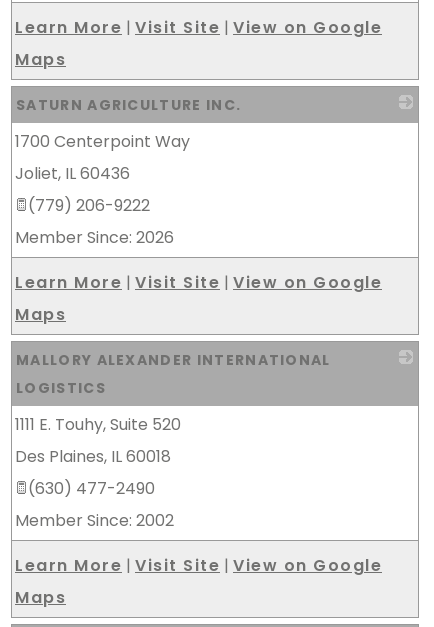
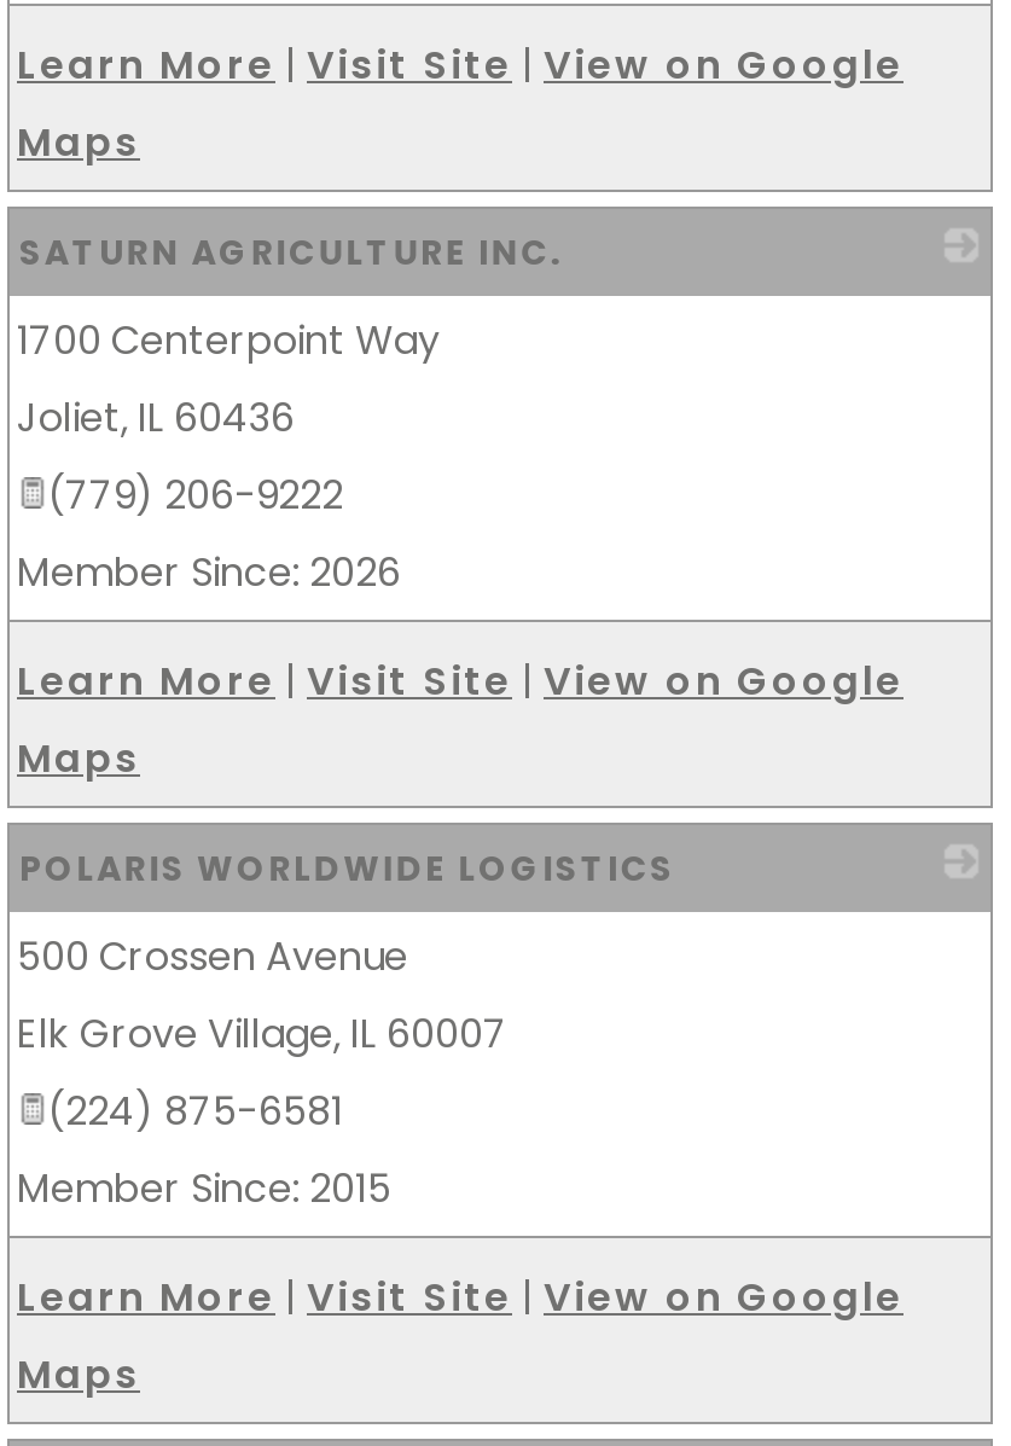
[16,350,331,398] MALLORY ALEXANDER INTERNATIONAL | LOGISTICS -> [19,844,675,893] POLARIS WORLDWIDE LOGISTICS
[15,413,181,532] 1111 E. Touhy, Suite 520 | Des Plaines, IL 60018 | (630) 477-2490 | Member Since: 2002 -> [17,929,507,1216] 500 Crossen Avenue | Elk Grove Village, IL 60007 | (224) 875-6581 | Member Since: 2015

